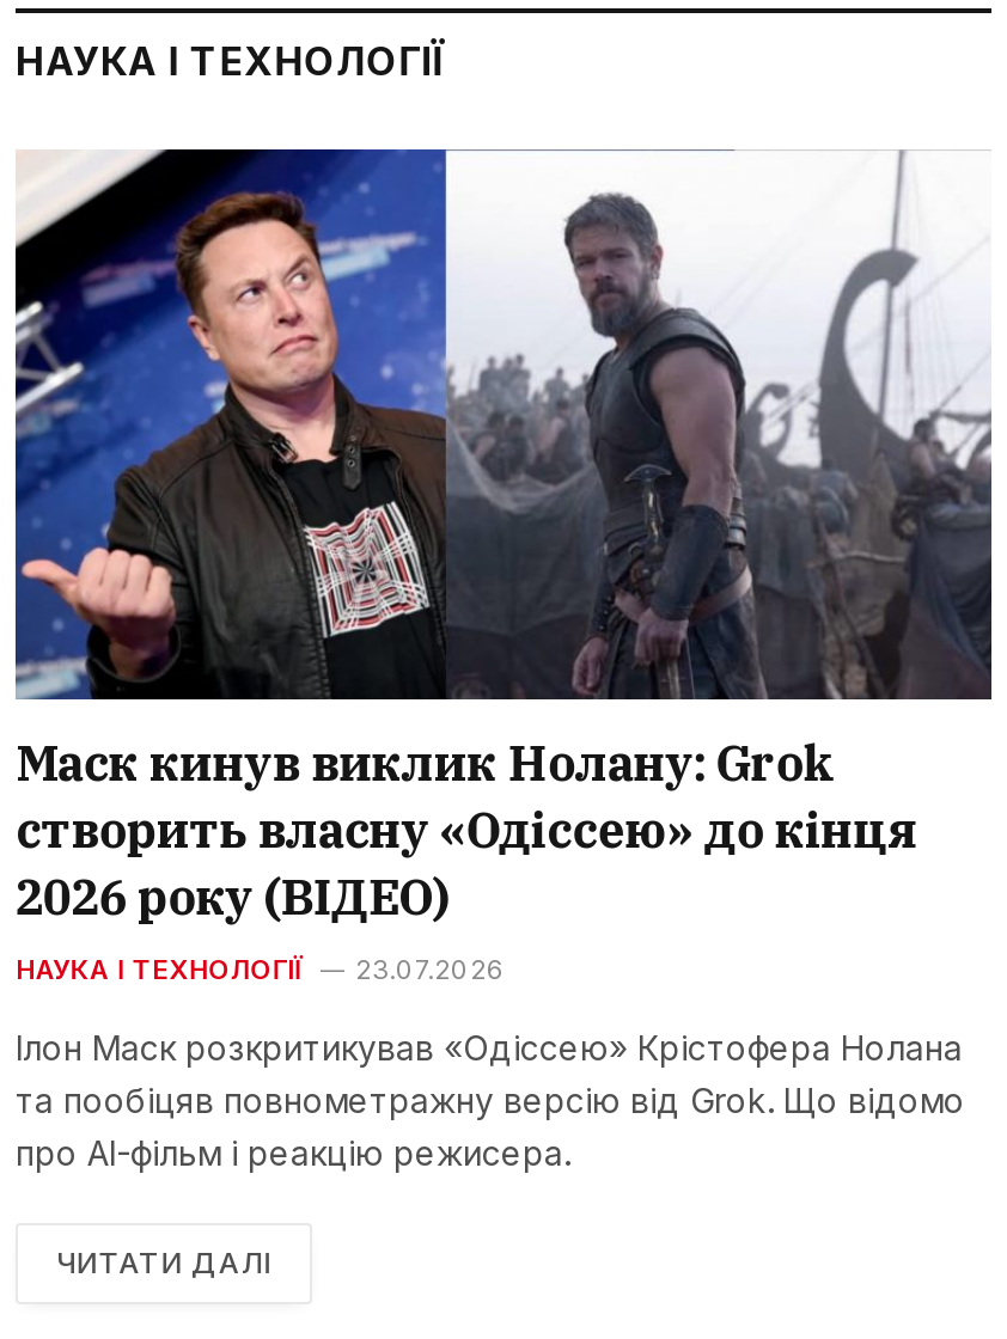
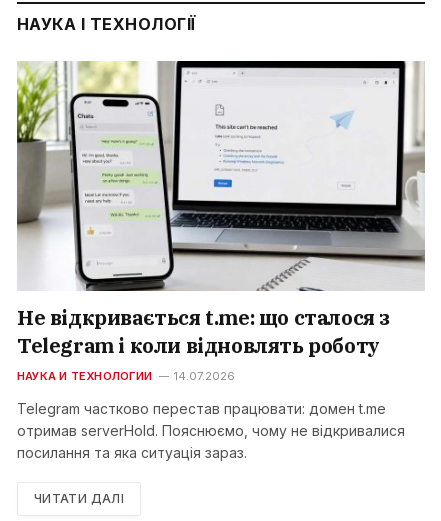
[13,147,994,986] [image] | Маск кинув виклик Нолану: Grok | створить власну «Одіссею» до кінця | 2026 року (ВІДЕО) | НАУКА І ТЕХНОЛОГІЇ | 23.07.2026 -> [16,60,425,383] [image] | Не відкривається t.me: що сталося з | Telegram і коли відновлять роботу | НАУКА И ТЕХНОЛОГИИ | 14.07.2026
[16,1026,965,1172] Ілон Маск розкритикував «Одіссею» Крістофера Нолана | та пообіцяв повнометражну версію від Grok. Що відомо | про AI-фільм і реакцію режисера. -> [17,400,405,461] Telegram частково перестав працювати: домен t.me | отримав serverHold. Пояснюємо, чому не відкривалися | посилання та яка ситуація зараз.

